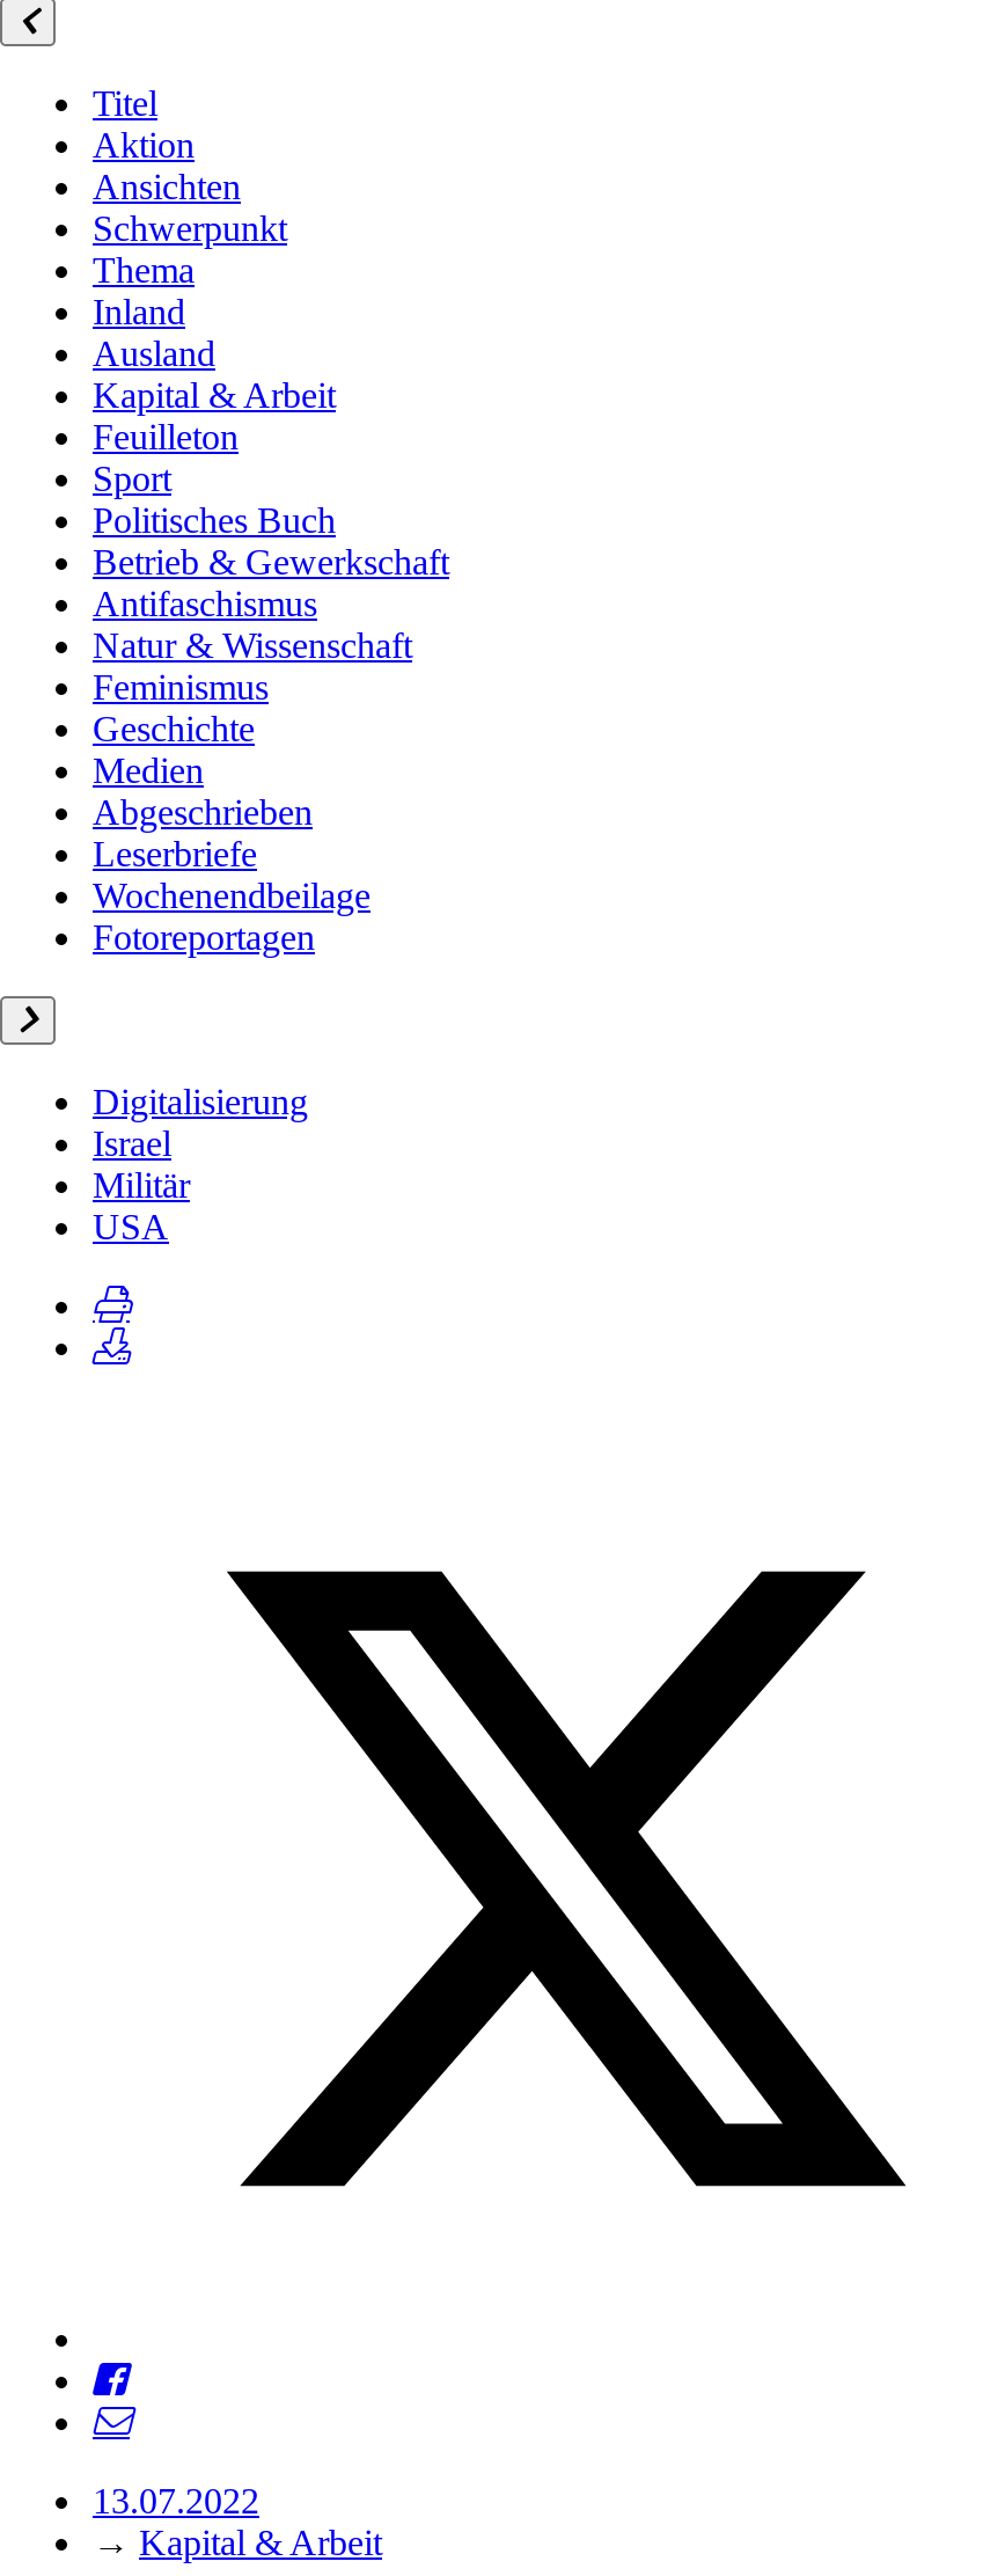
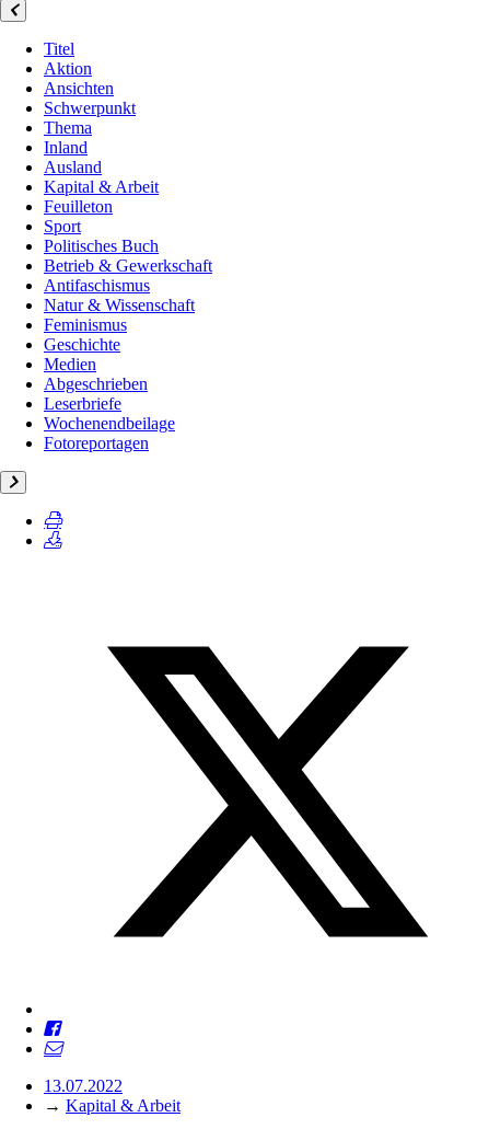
[93,1082,308,1246] Digitalisierung | Israel | Militär | USA -> none

